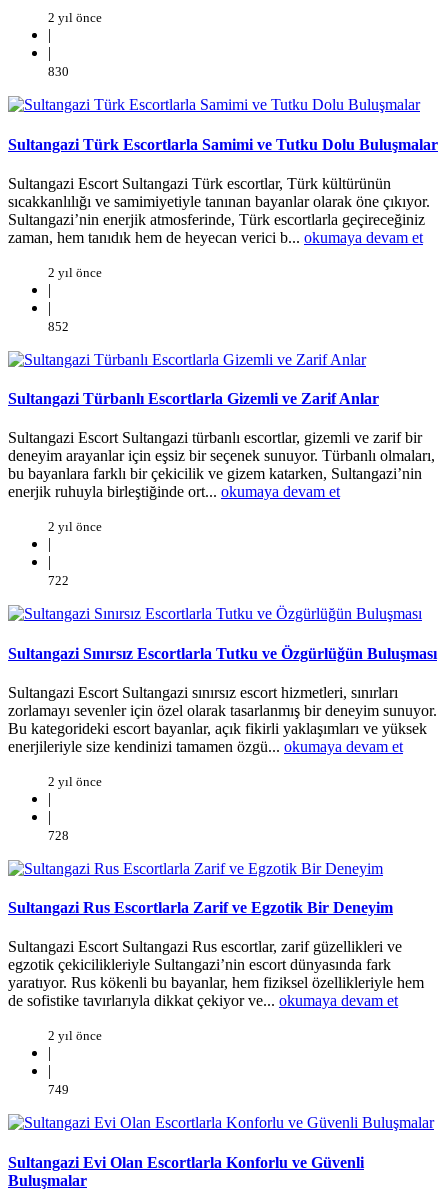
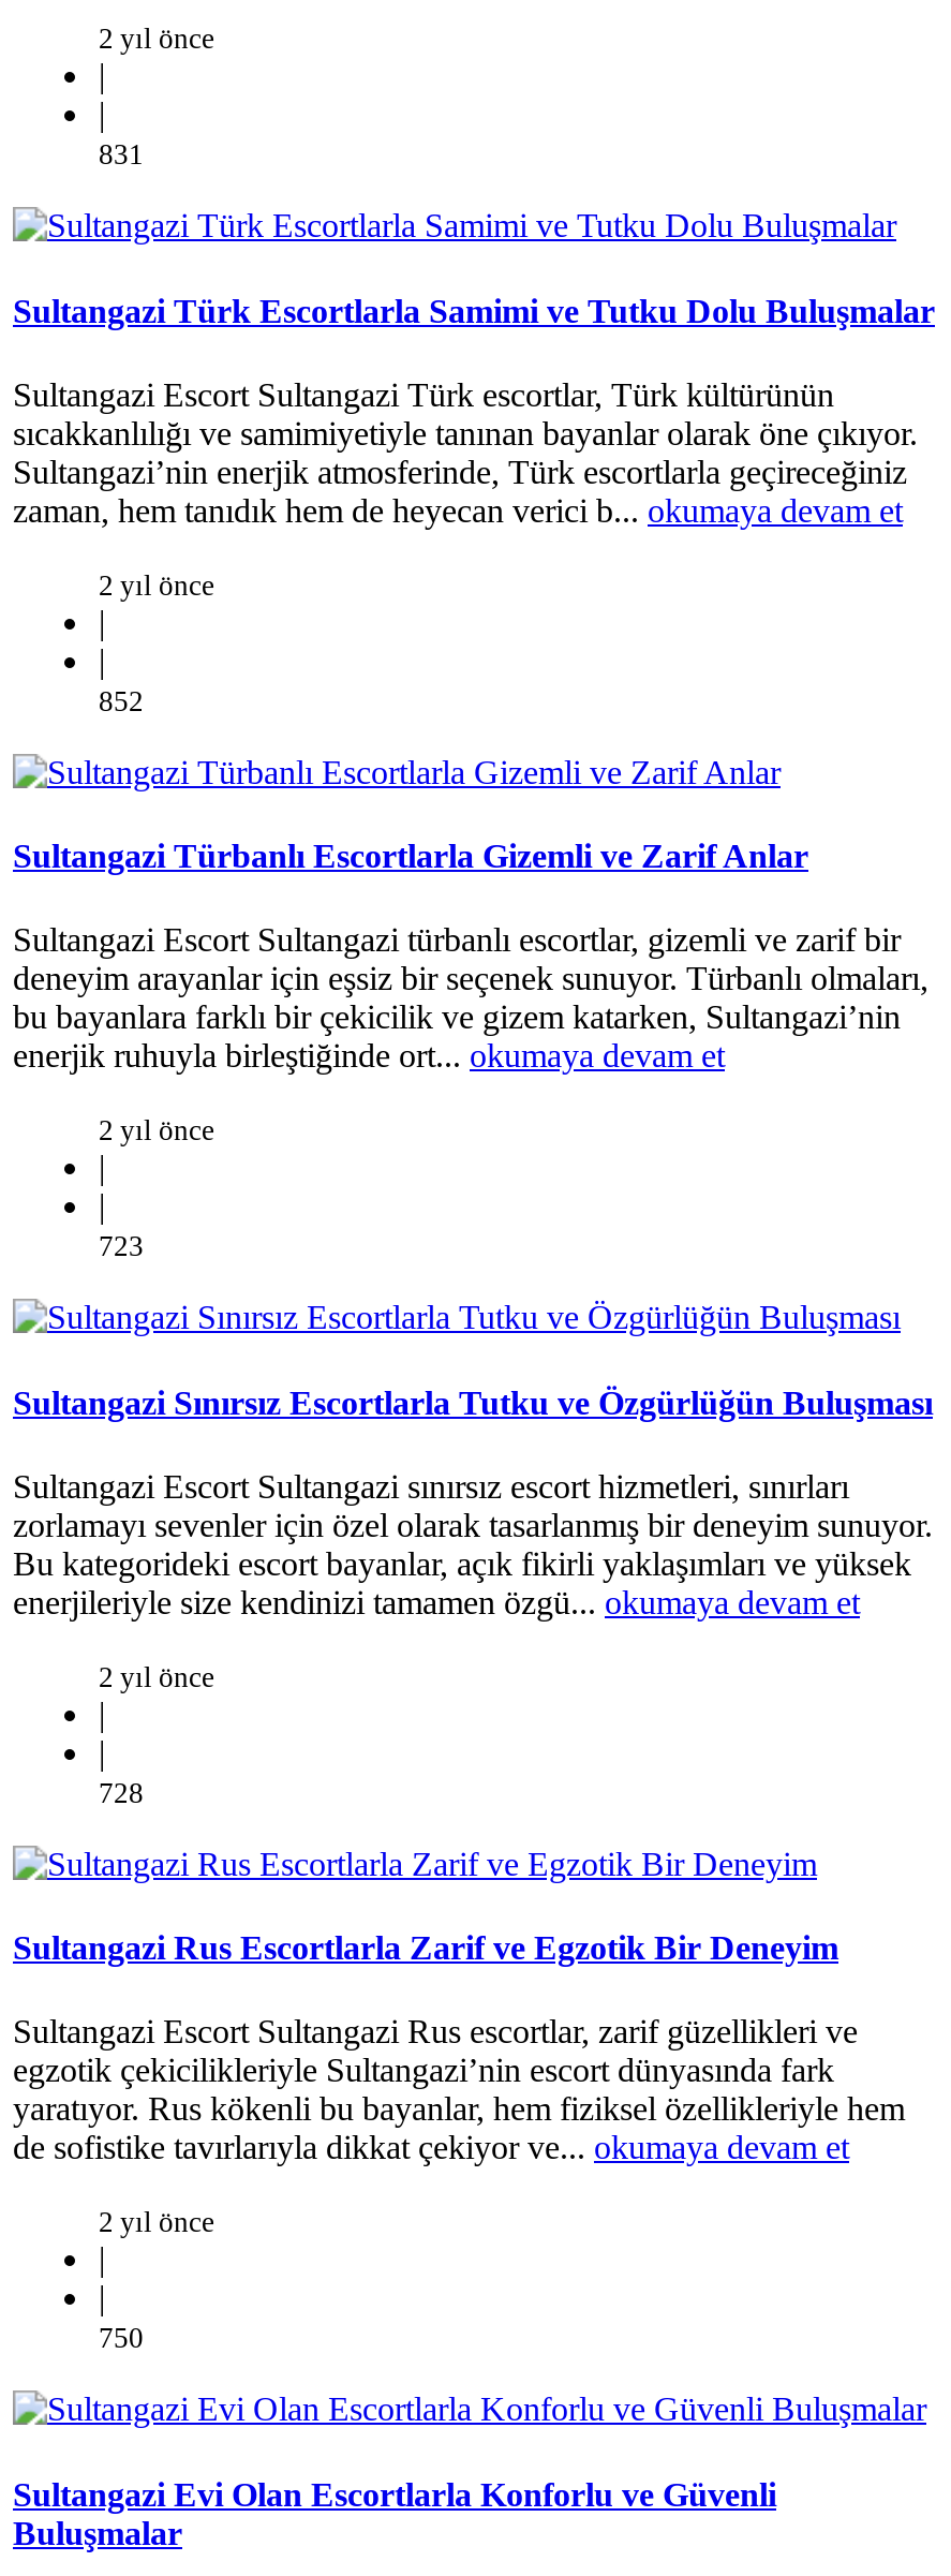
[48,64,69,79] 830 -> [99,139,144,171] 831
[48,573,69,588] 722 -> [99,1231,144,1263] 723
[48,1082,69,1097] 749 -> [99,2323,144,2355] 750

